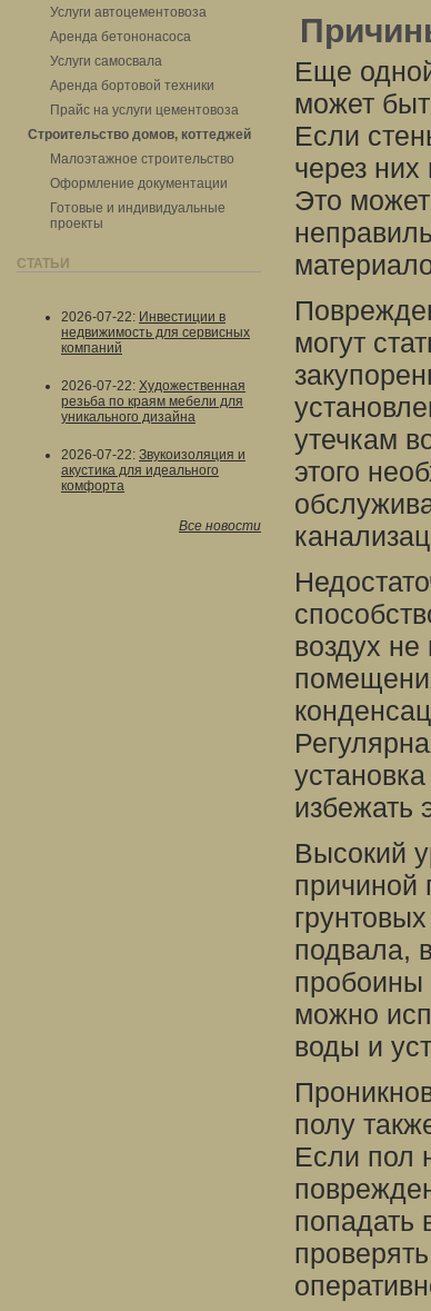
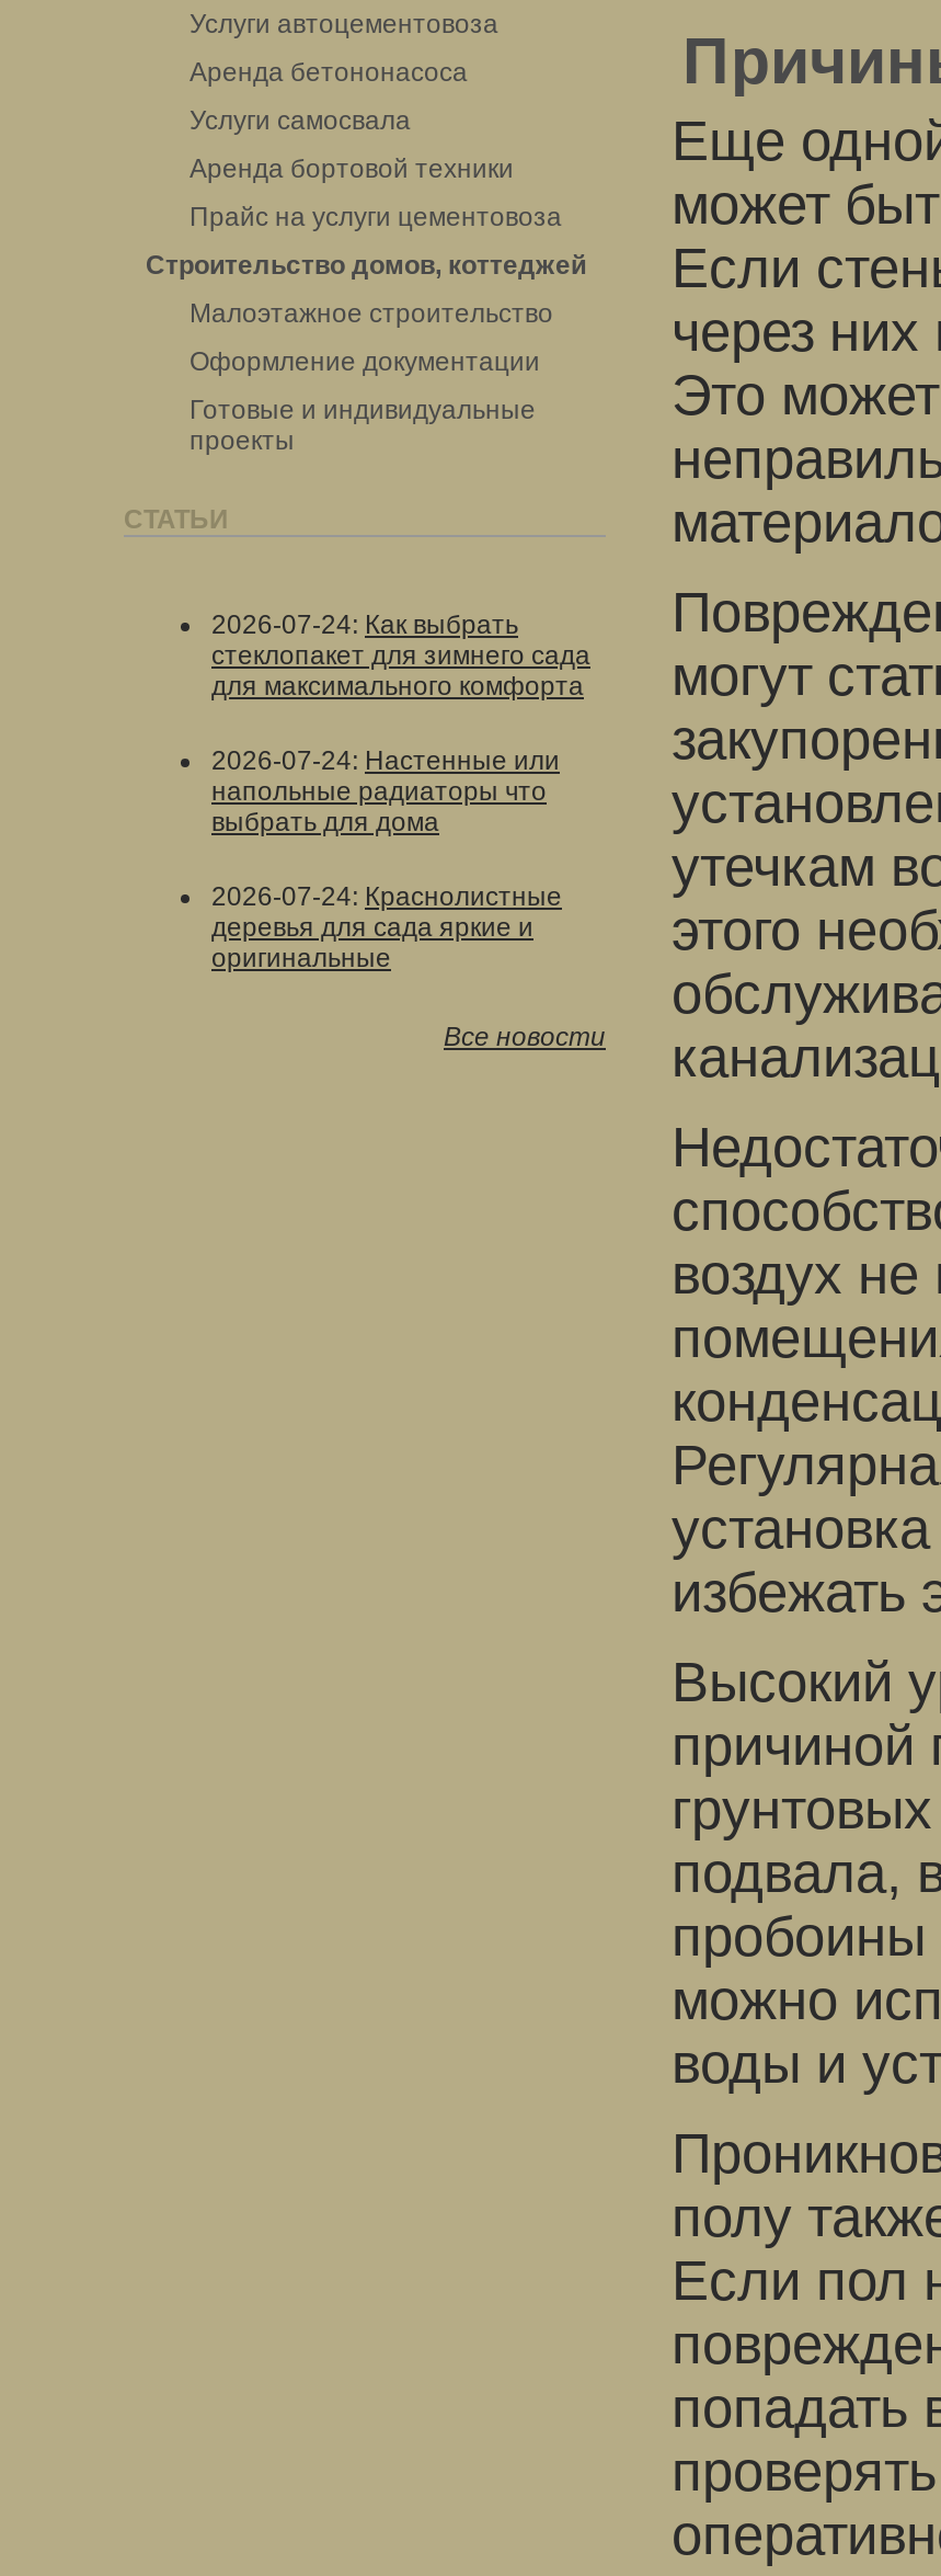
[61,309,250,356] 2026-07-22: Инвестиции в | недвижимость для сервисных | компаний -> [211,609,590,702] 2026-07-24: Как выбрать | стеклопакет для зимнего сада | для максимального комфорта
[61,378,245,425] 2026-07-22: Художественная | резьба по краям мебели для | уникального дизайна -> [211,745,560,837] 2026-07-24: Настенные или | напольные радиаторы что | выбрать для дома
[61,447,245,494] 2026-07-22: Звукоизоляция и | акустика для идеального | комфорта -> [211,881,562,973] 2026-07-24: Краснолистные | деревья для сада яркие и | оригинальные

